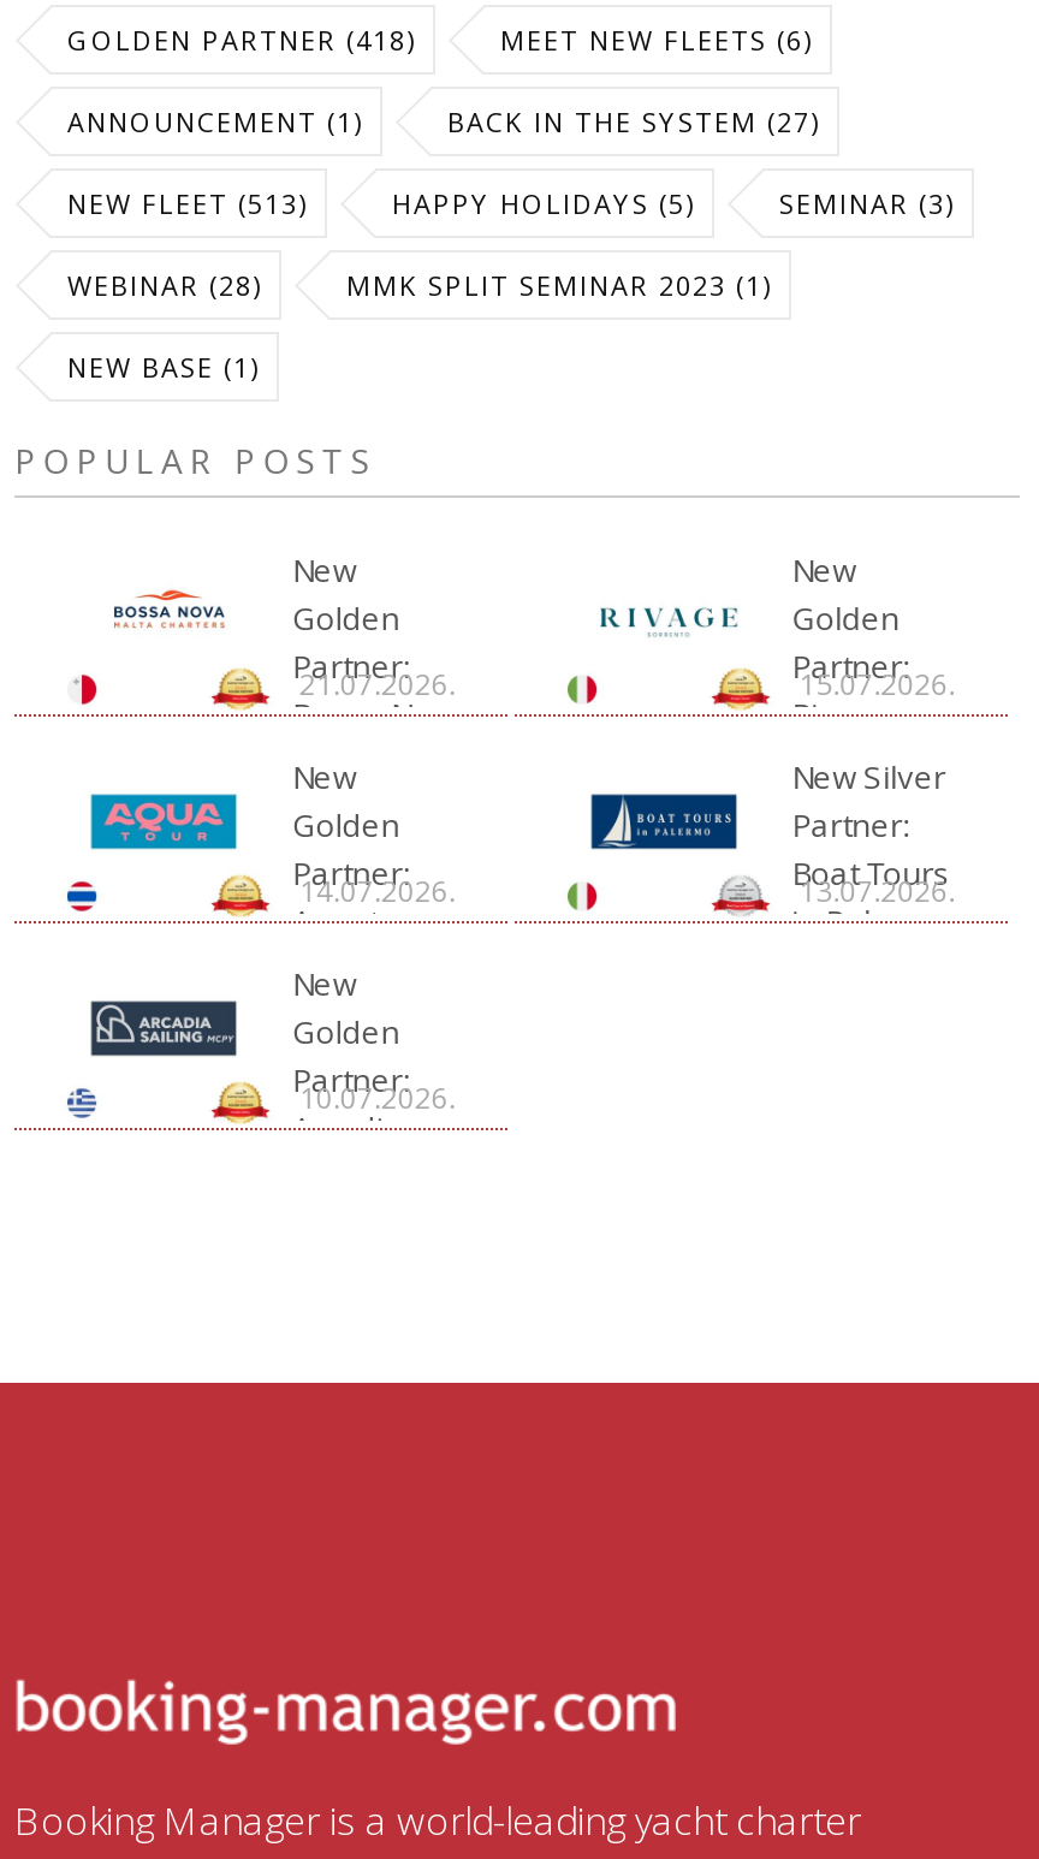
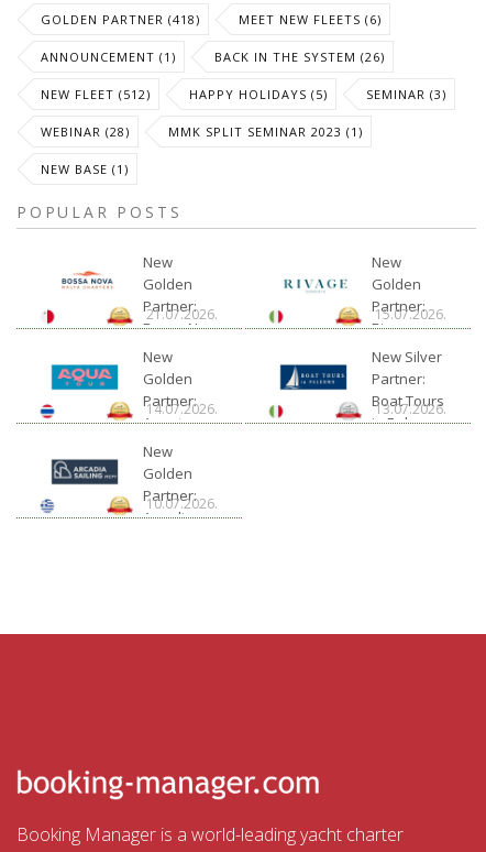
[447,103,820,139] BACK IN THE SYSTEM (27) -> [214,48,385,65] BACK IN THE SYSTEM (26)
[67,185,308,221] NEW FLEET (513) -> [41,86,151,102] NEW FLEET (512)

